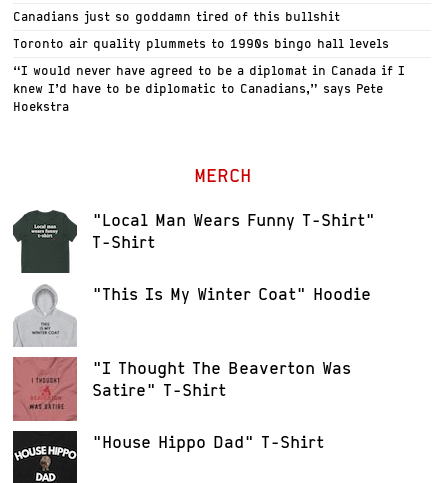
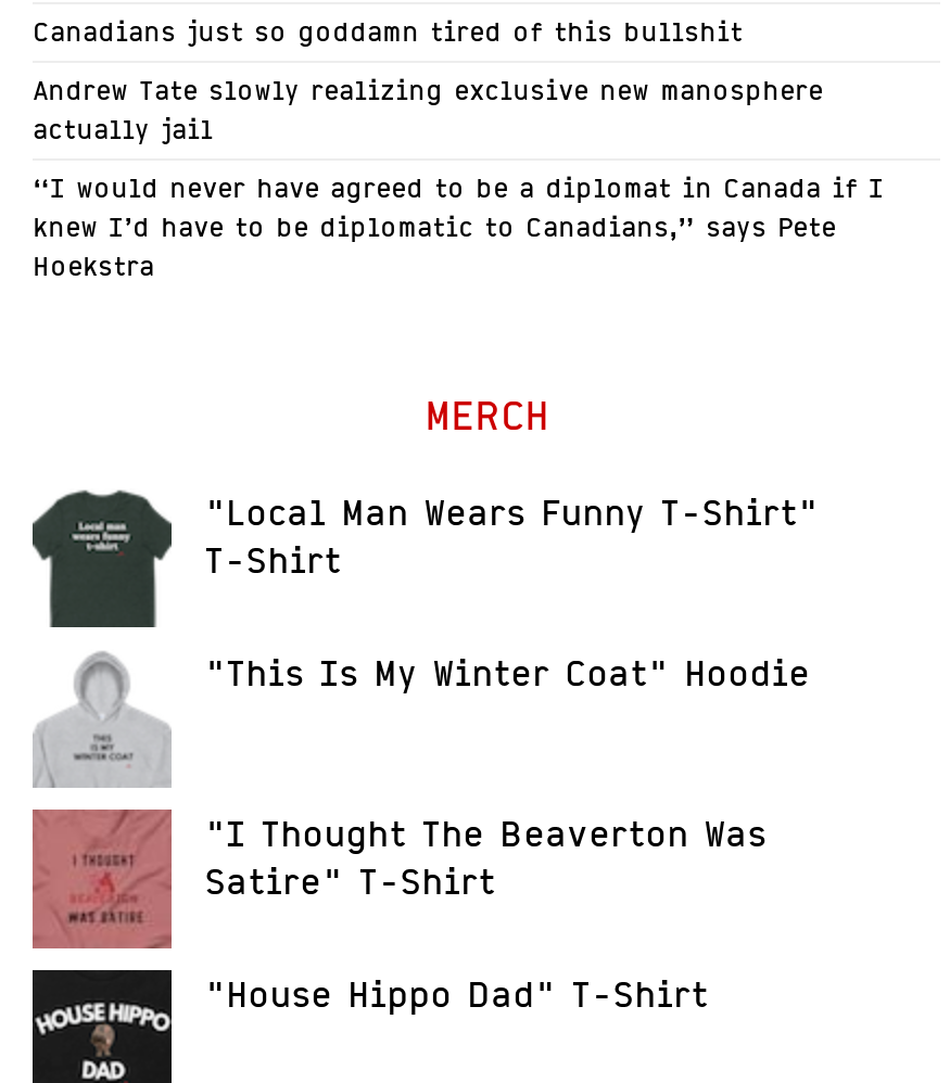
[13,36,389,51] Toronto air quality plummets to 1990s bingo hall levels -> [33,74,823,145] Andrew Tate slowly realizing exclusive new manosphere | actually jail

